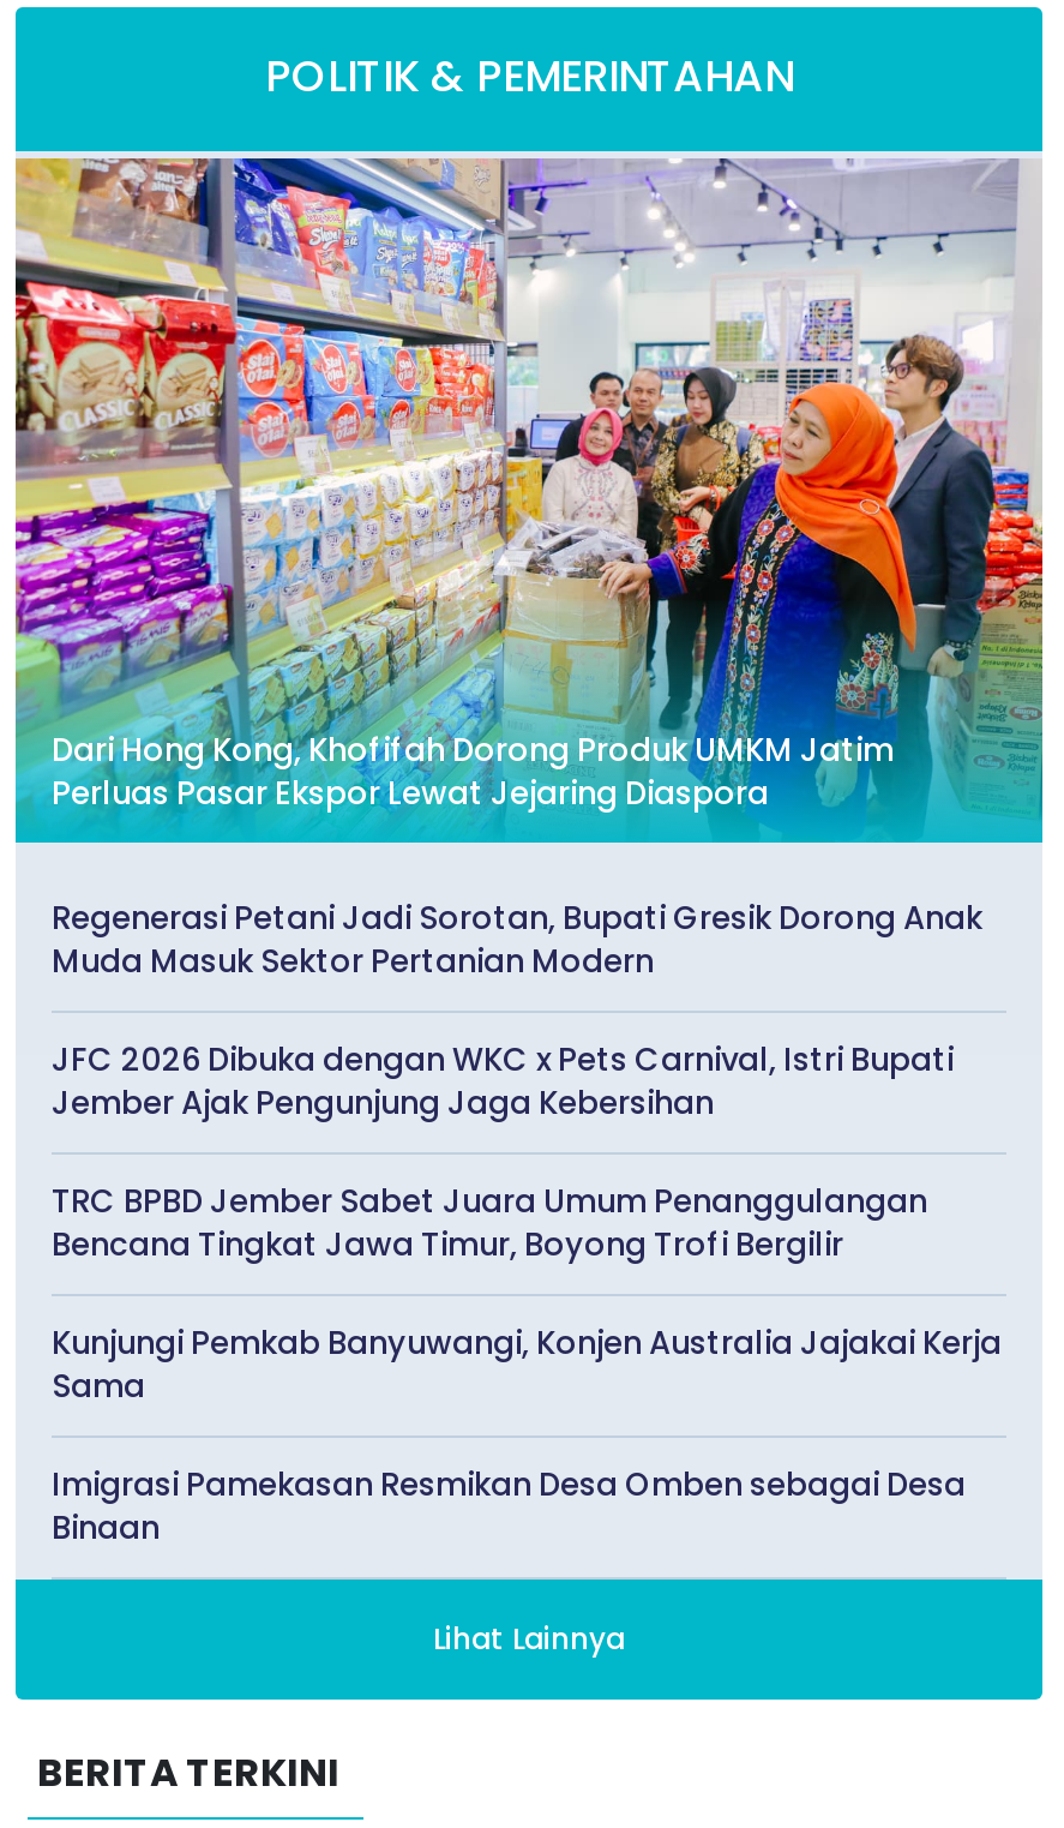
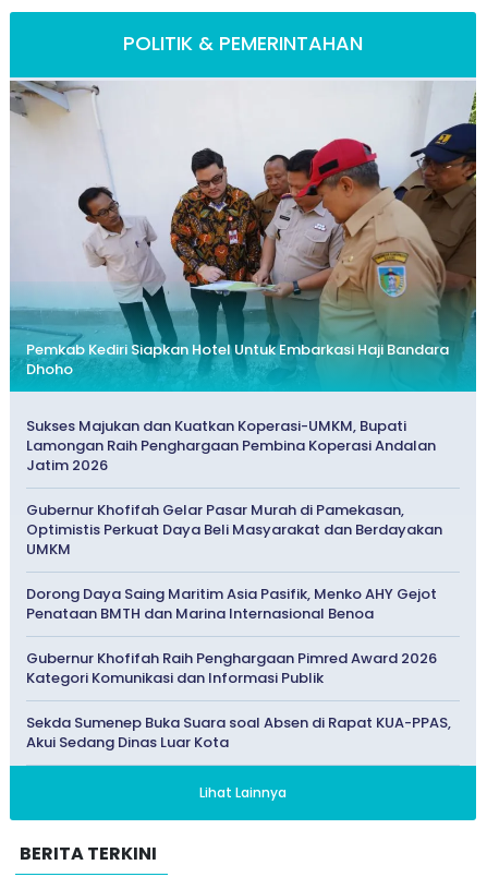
[13,156,1045,816] [image] | Dari Hong Kong, Khofifah Dorong Produk UMKM Jatim | Perluas Pasar Ekspor Lewat Jejaring Diaspora -> [10,80,477,380] [image] | Pemkab Kediri Siapkan Hotel Untuk Embarkasi Haji Bandara | Dhoho
[52,896,982,984] Regenerasi Petani Jadi Sorotan, Bupati Gresik Dorong Anak | Muda Masuk Sektor Pertanian Modern -> [26,416,436,476] Sukses Majukan dan Kuatkan Koperasi-UMKM, Bupati | Lamongan Raih Penghargaan Pembina Koperasi Andalan | Jatim 2026
[52,1037,954,1126] JFC 2026 Dibuka dengan WKC x Pets Carnival, Istri Bupati | Jember Ajak Pengunjung Jaga Kebersihan -> [26,500,442,560] Gubernur Khofifah Gelar Pasar Murah di Pamekasan, | Optimistis Perkuat Daya Beli Masyarakat dan Berdayakan | UMKM
[52,1179,927,1268] TRC BPBD Jember Sabet Juara Umum Penanggulangan | Bencana Tingkat Jawa Timur, Boyong Trofi Bergilir -> [26,584,437,624] Dorong Daya Saing Maritim Asia Pasifik, Menko AHY Gejot | Penataan BMTH dan Marina Internasional Benoa
[52,1321,1002,1409] Kunjungi Pemkab Banyuwangi, Konjen Australia Jajakai Kerja | Sama -> [26,648,437,688] Gubernur Khofifah Raih Penghargaan Pimred Award 2026 | Kategori Komunikasi dan Informasi Publik
[52,1462,966,1551] Imigrasi Pamekasan Resmikan Desa Omben sebagai Desa | Binaan -> [26,712,451,753] Sekda Sumenep Buka Suara soal Absen di Rapat KUA-PPAS, | Akui Sedang Dinas Luar Kota

